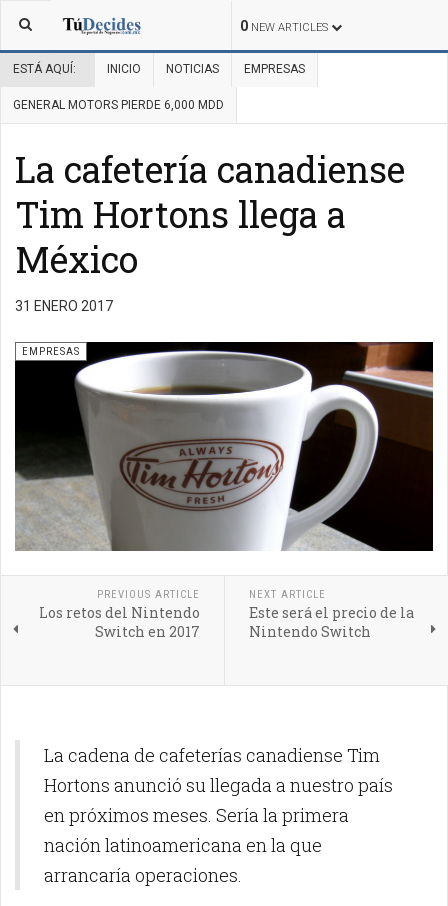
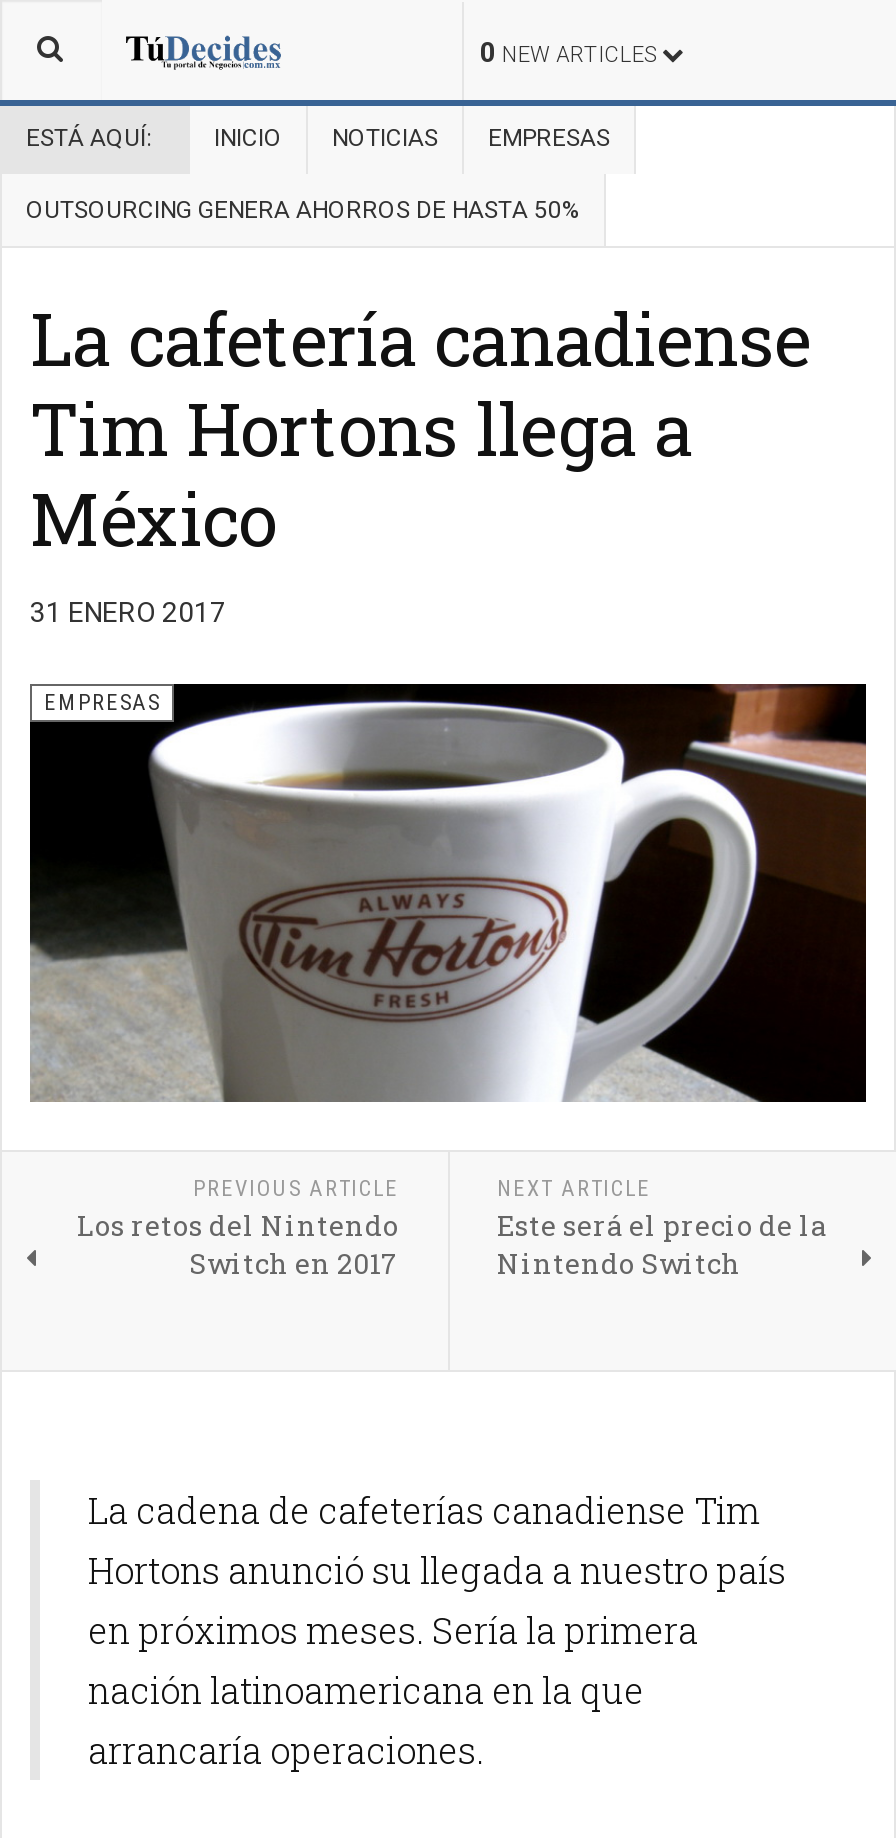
[13,98,224,112] GENERAL MOTORS PIERDE 6,000 MDD -> [26,196,580,224] OUTSOURCING GENERA AHORROS DE HASTA 50%

